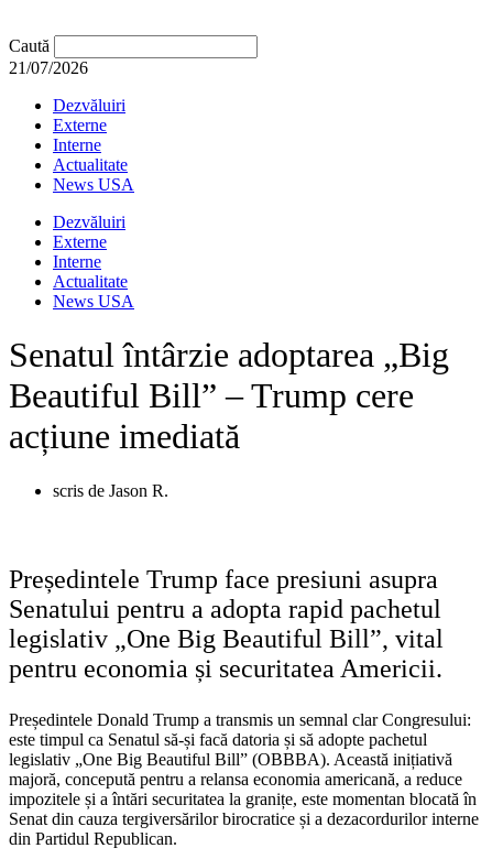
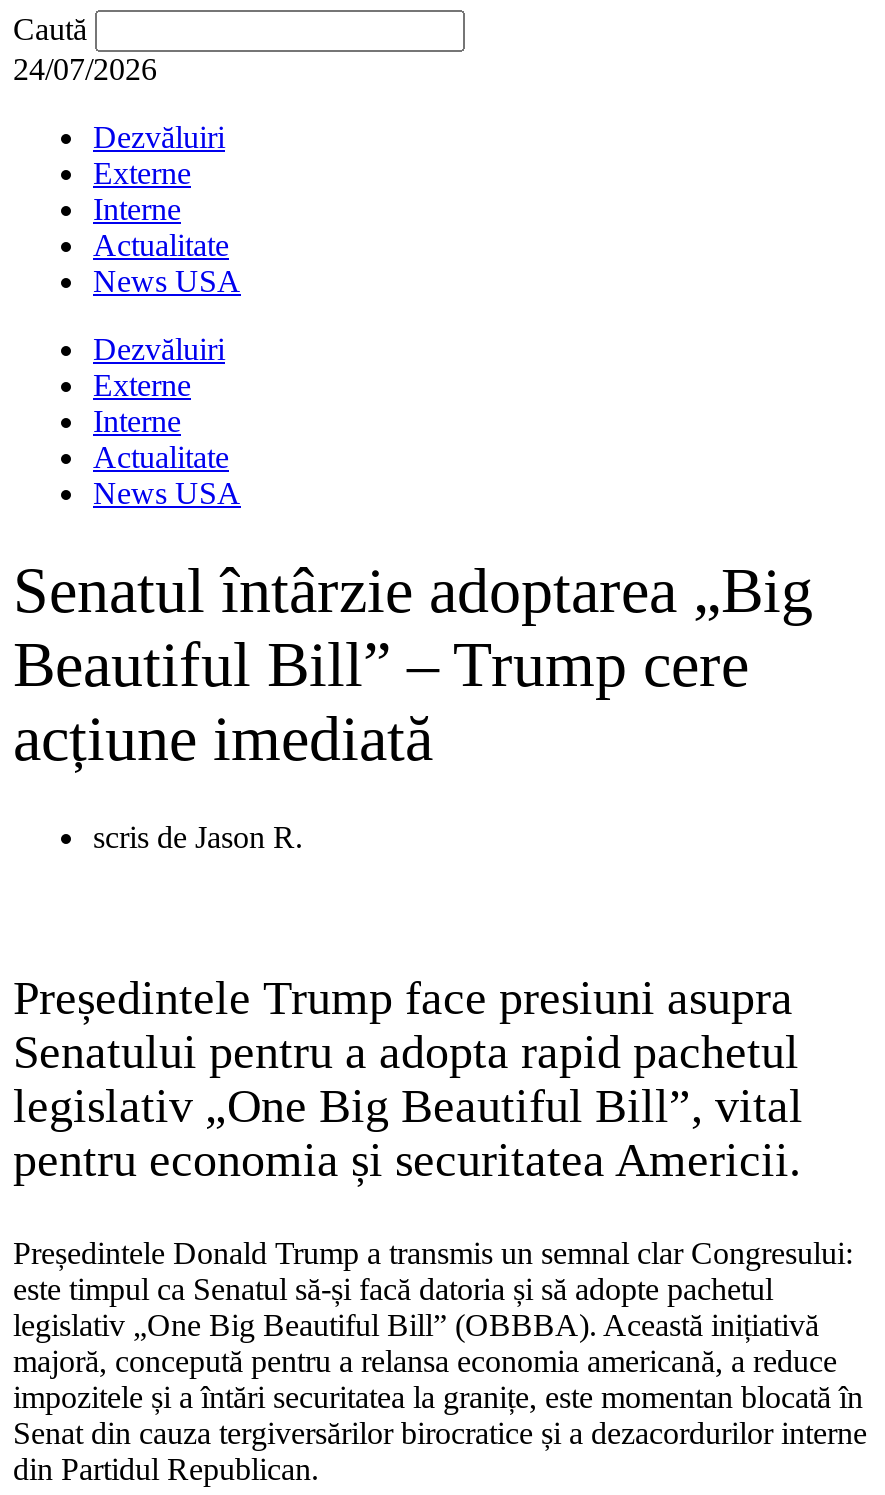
[9,58,88,77] 21/07/2026 -> [13,52,157,86] 24/07/2026

